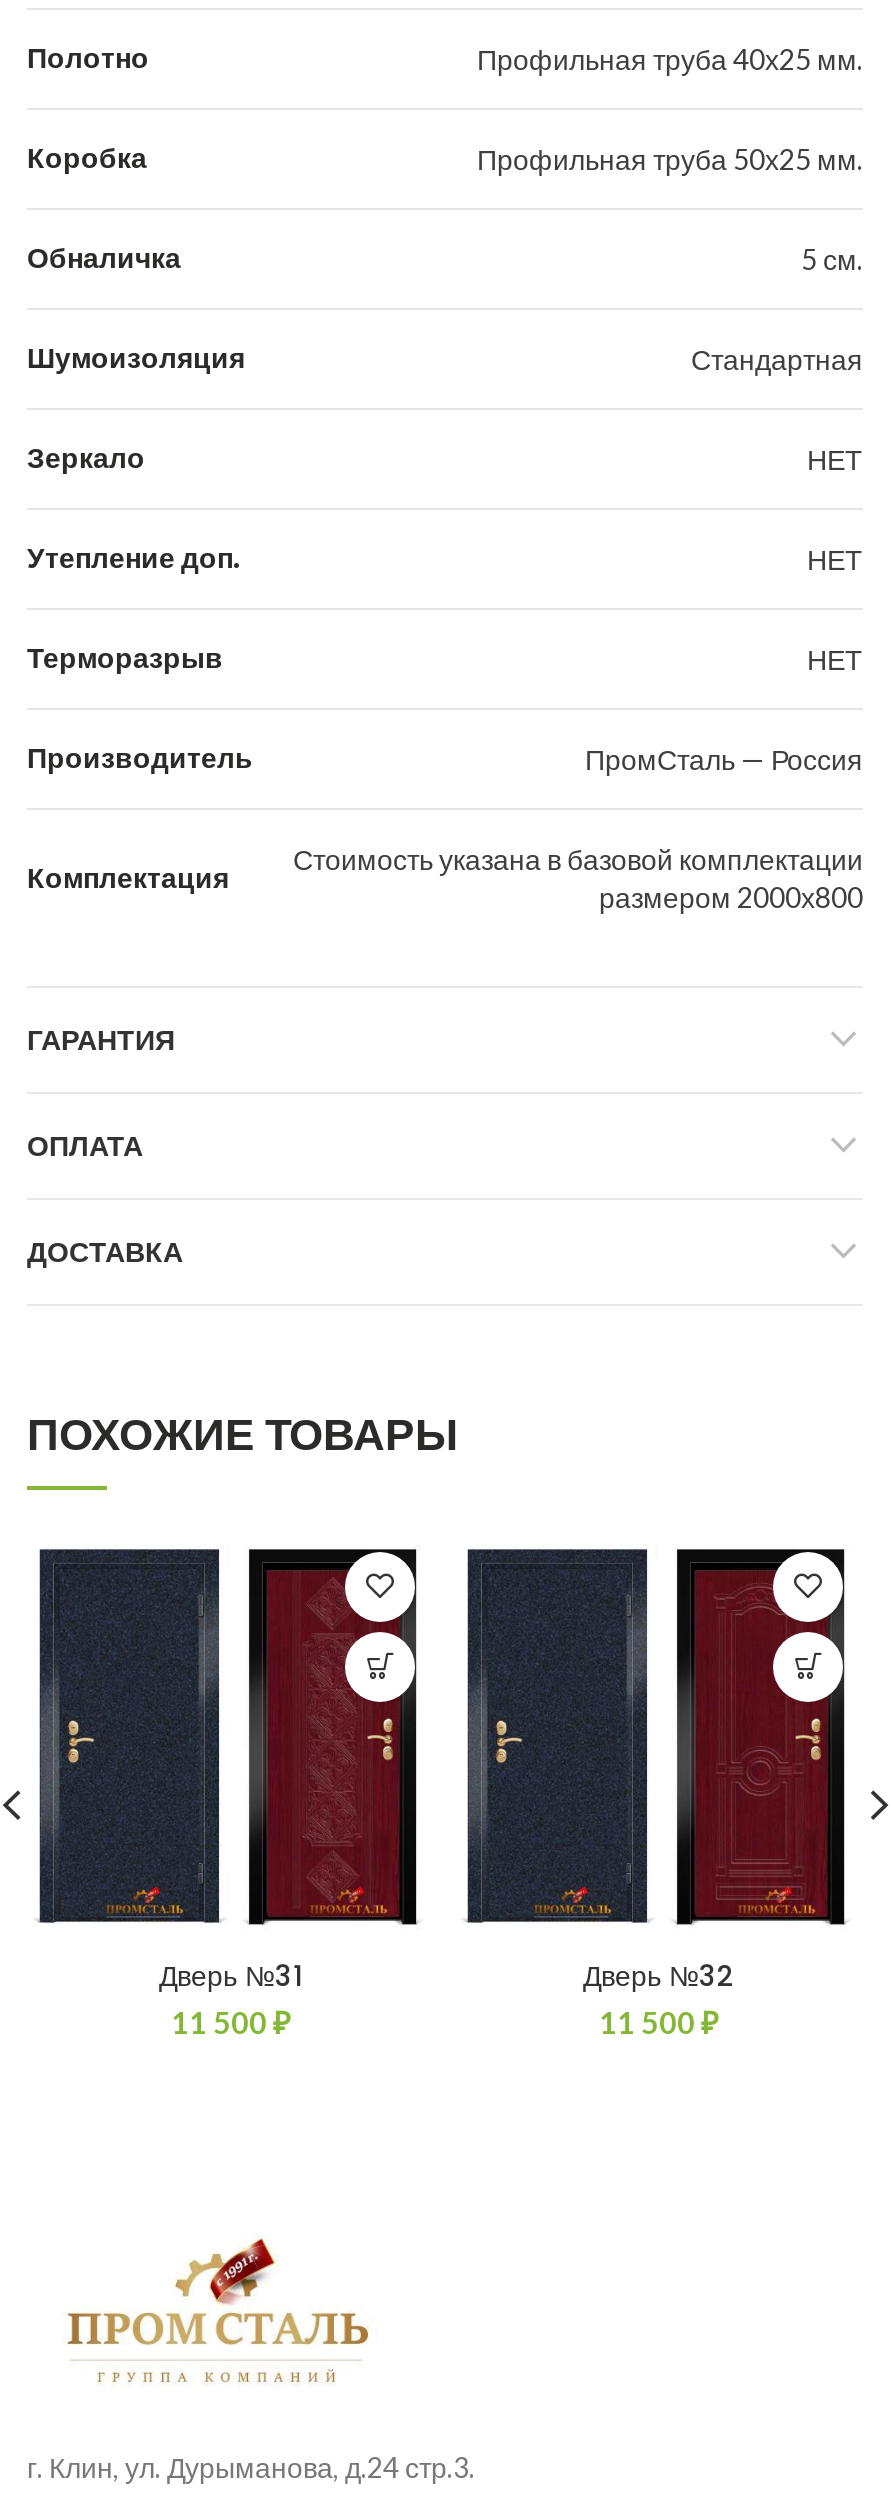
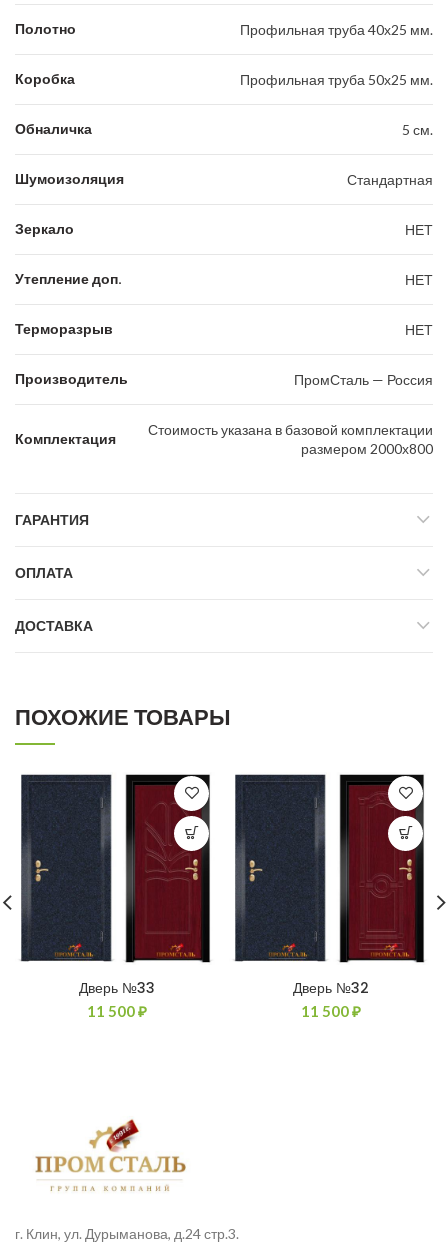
[159,1956,303,1996] Дверь №31 -> [79,978,155,998] Дверь №33

